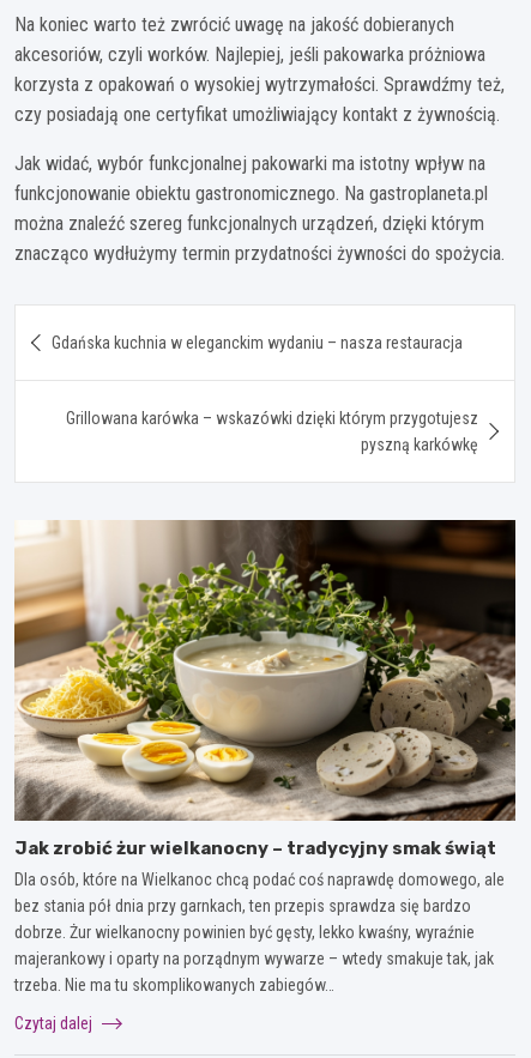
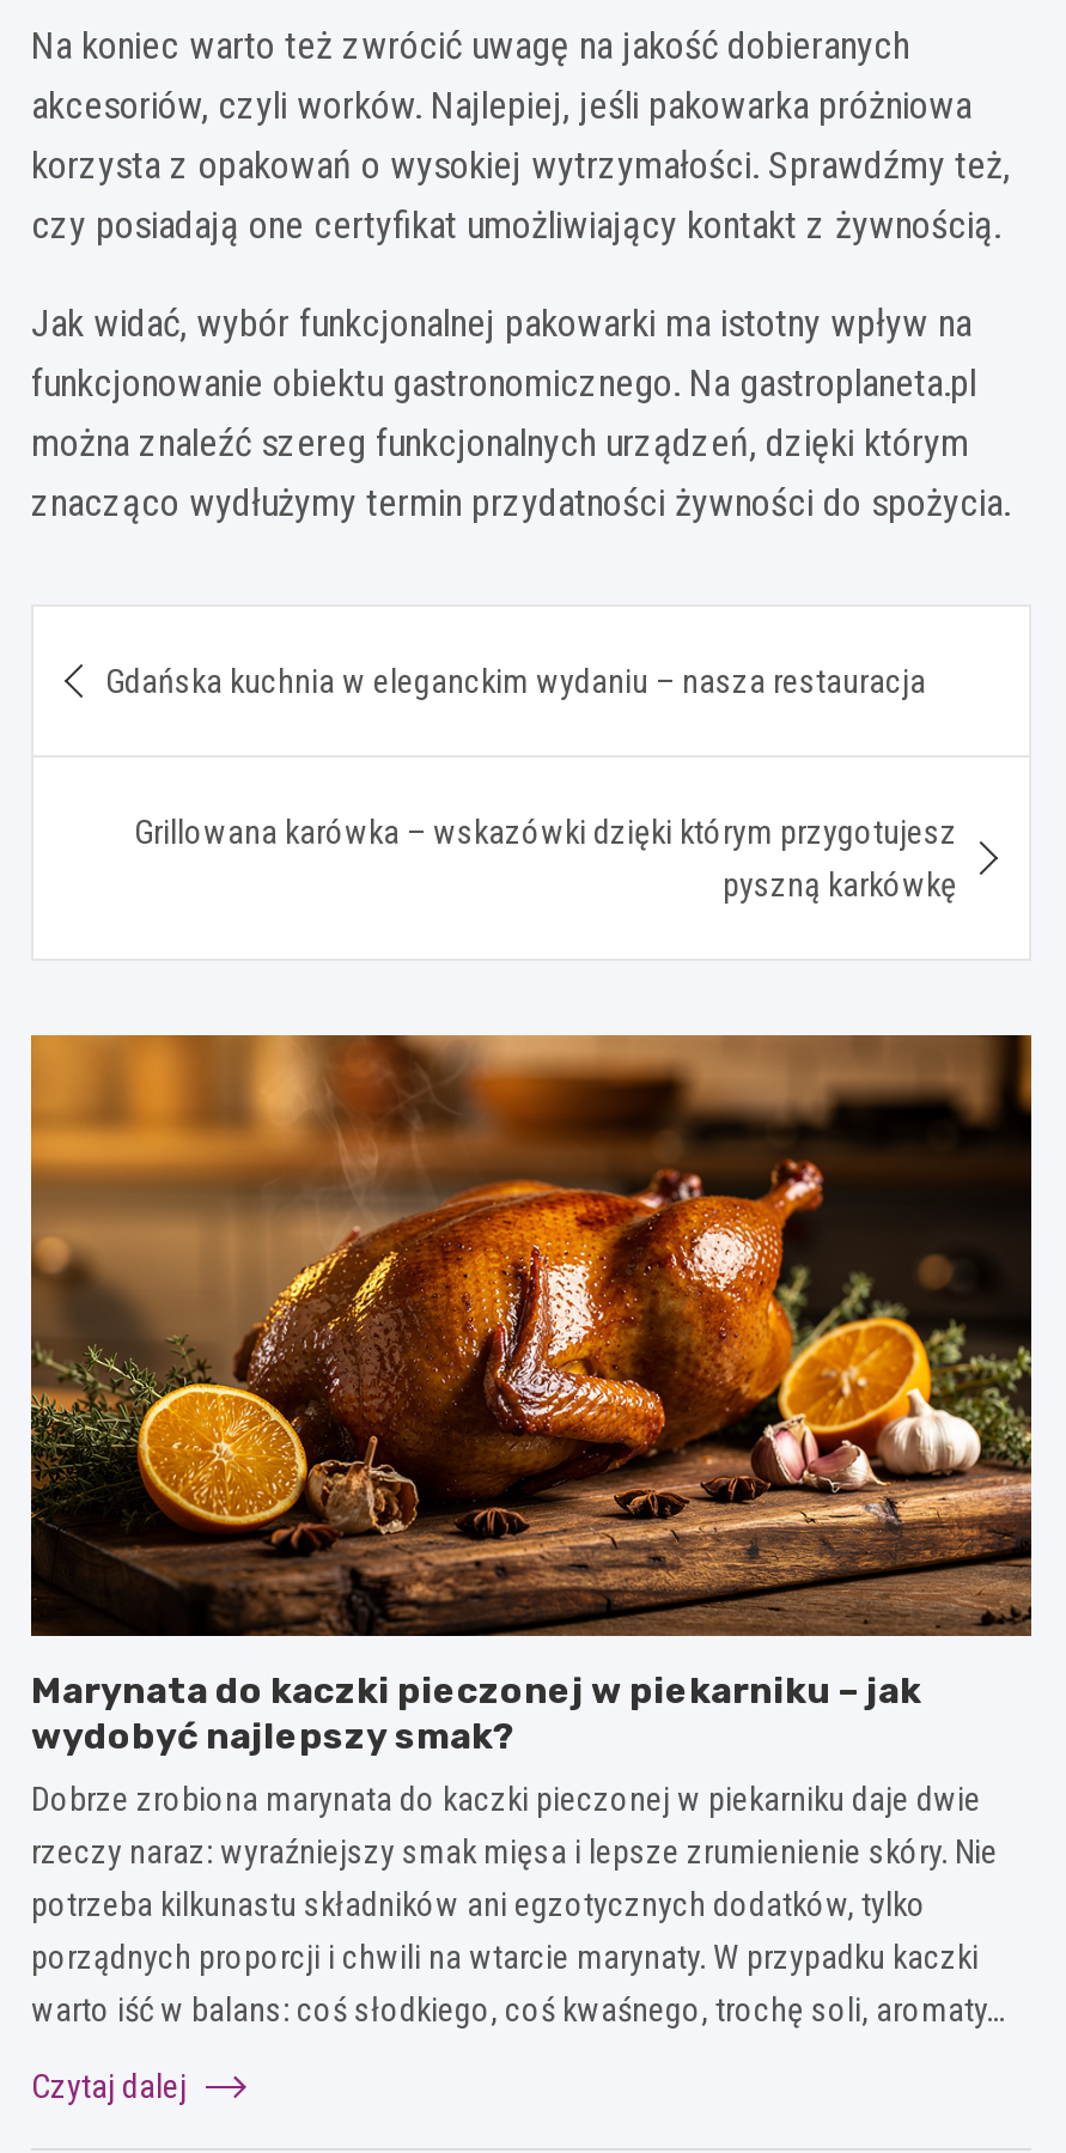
[14,519,517,859] [image] | Jak zrobić żur wielkanocny – tradycyjny smak świąt -> [29,1033,1034,1757] [image] | Marynata do kaczki pieczonej w piekarniku – jak | wydobyć najlepszy smak?
[14,869,505,994] Dla osób, które na Wielkanoc chcą podać coś naprawdę domowego, ale | bez stania pół dnia przy garnkach, ten przepis sprawdza się bardzo | dobrze. Żur wielkanocny powinien być gęsty, lekko kwaśny, wyraźnie | majerankowy i oparty na porządnym wywarze – wtedy smakuje tak, jak | trzeba. Nie ma tu skomplikowanych zabiegów… -> [31,1779,1005,2028] Dobrze zrobiona marynata do kaczki pieczonej w piekarniku daje dwie | rzeczy naraz: wyraźniejszy smak mięsa i lepsze zrumienienie skóry. Nie | potrzeba kilkunastu składników ani egzotycznych dodatków, tylko | porządnych proporcji i chwili na wtarcie marynaty. W przypadku kaczki | warto iść w balans: coś słodkiego, coś kwaśnego, trochę soli, aromaty…

